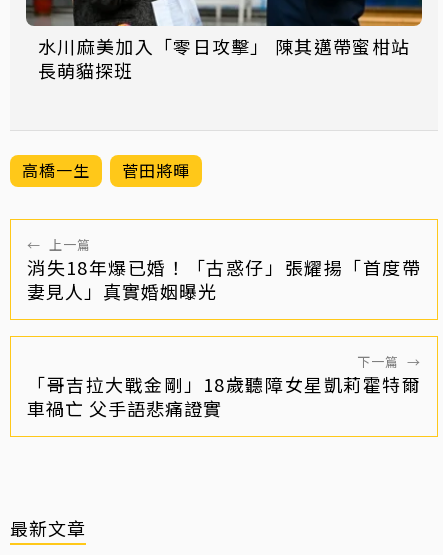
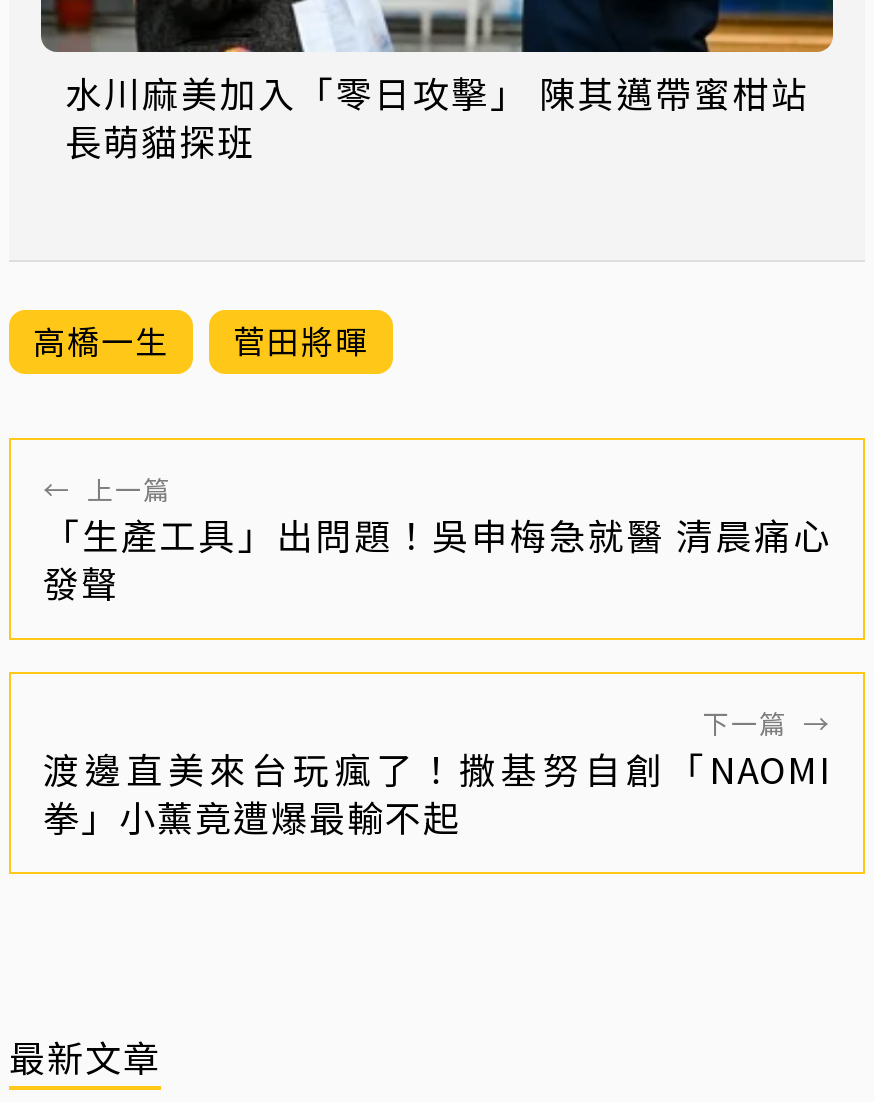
[27,254,421,304] 消失18年爆已婚！「古惑仔」張耀揚「首度帶 | 妻見人」真實婚姻曝光 -> [43,507,831,607] 「生產工具」出問題！吳申梅急就醫 清晨痛心 | 發聲
[27,371,421,421] 「哥吉拉大戰金剛」18歲聽障女星凱莉霍特爾 | 車禍亡 父手語悲痛證實 -> [43,741,831,841] 渡邊直美來台玩瘋了！撒基努自創「NAOMI | 拳」小薰竟遭爆最輸不起

